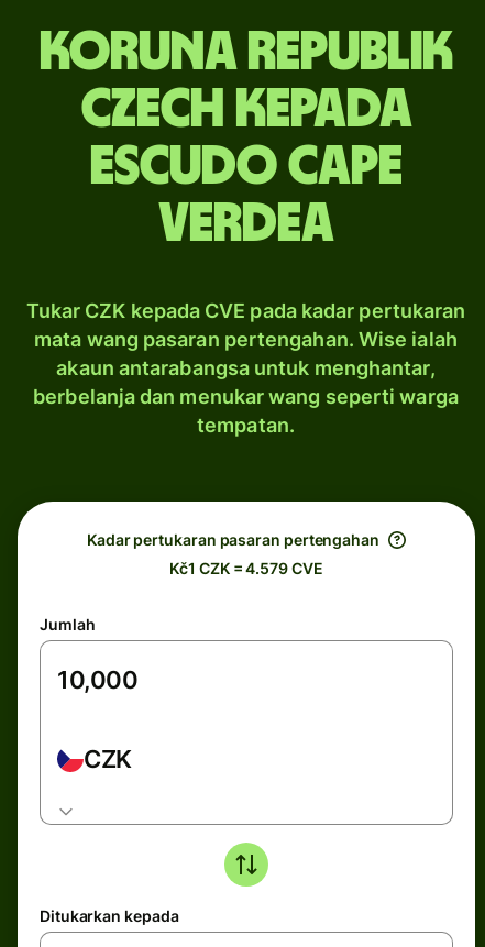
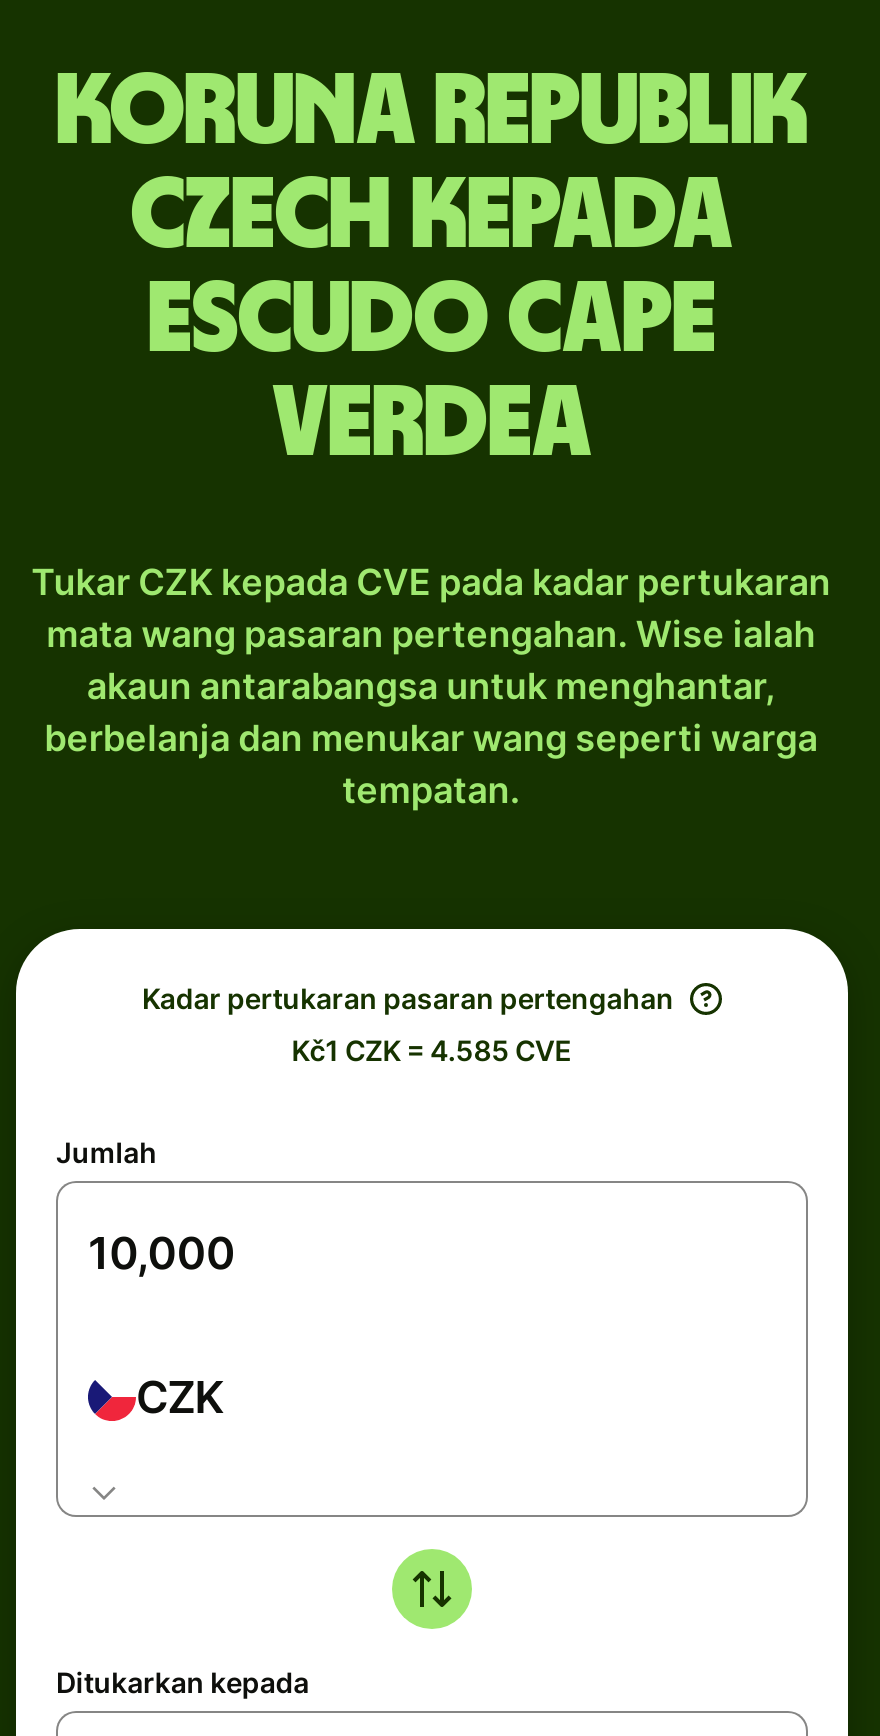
[170,559,323,577] Kč1 CZK = 4.579 CVE -> [292,1033,572,1067] Kč1 CZK = 4.585 CVE

